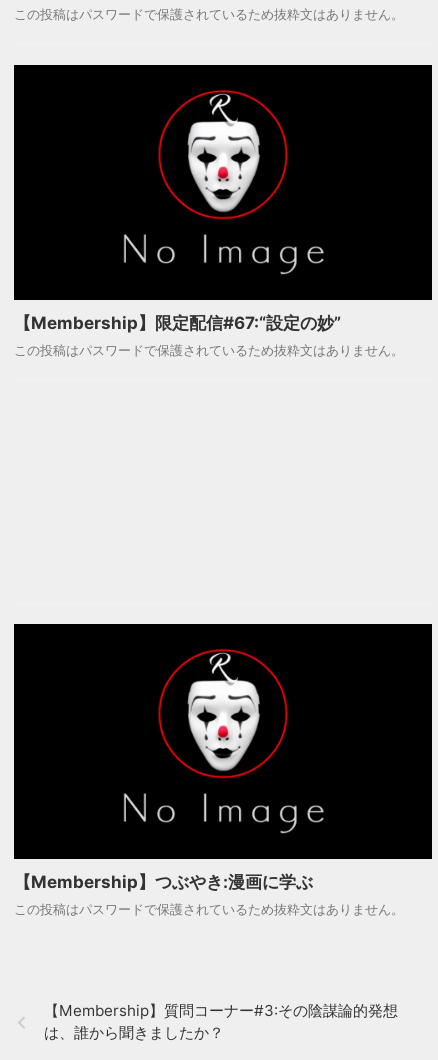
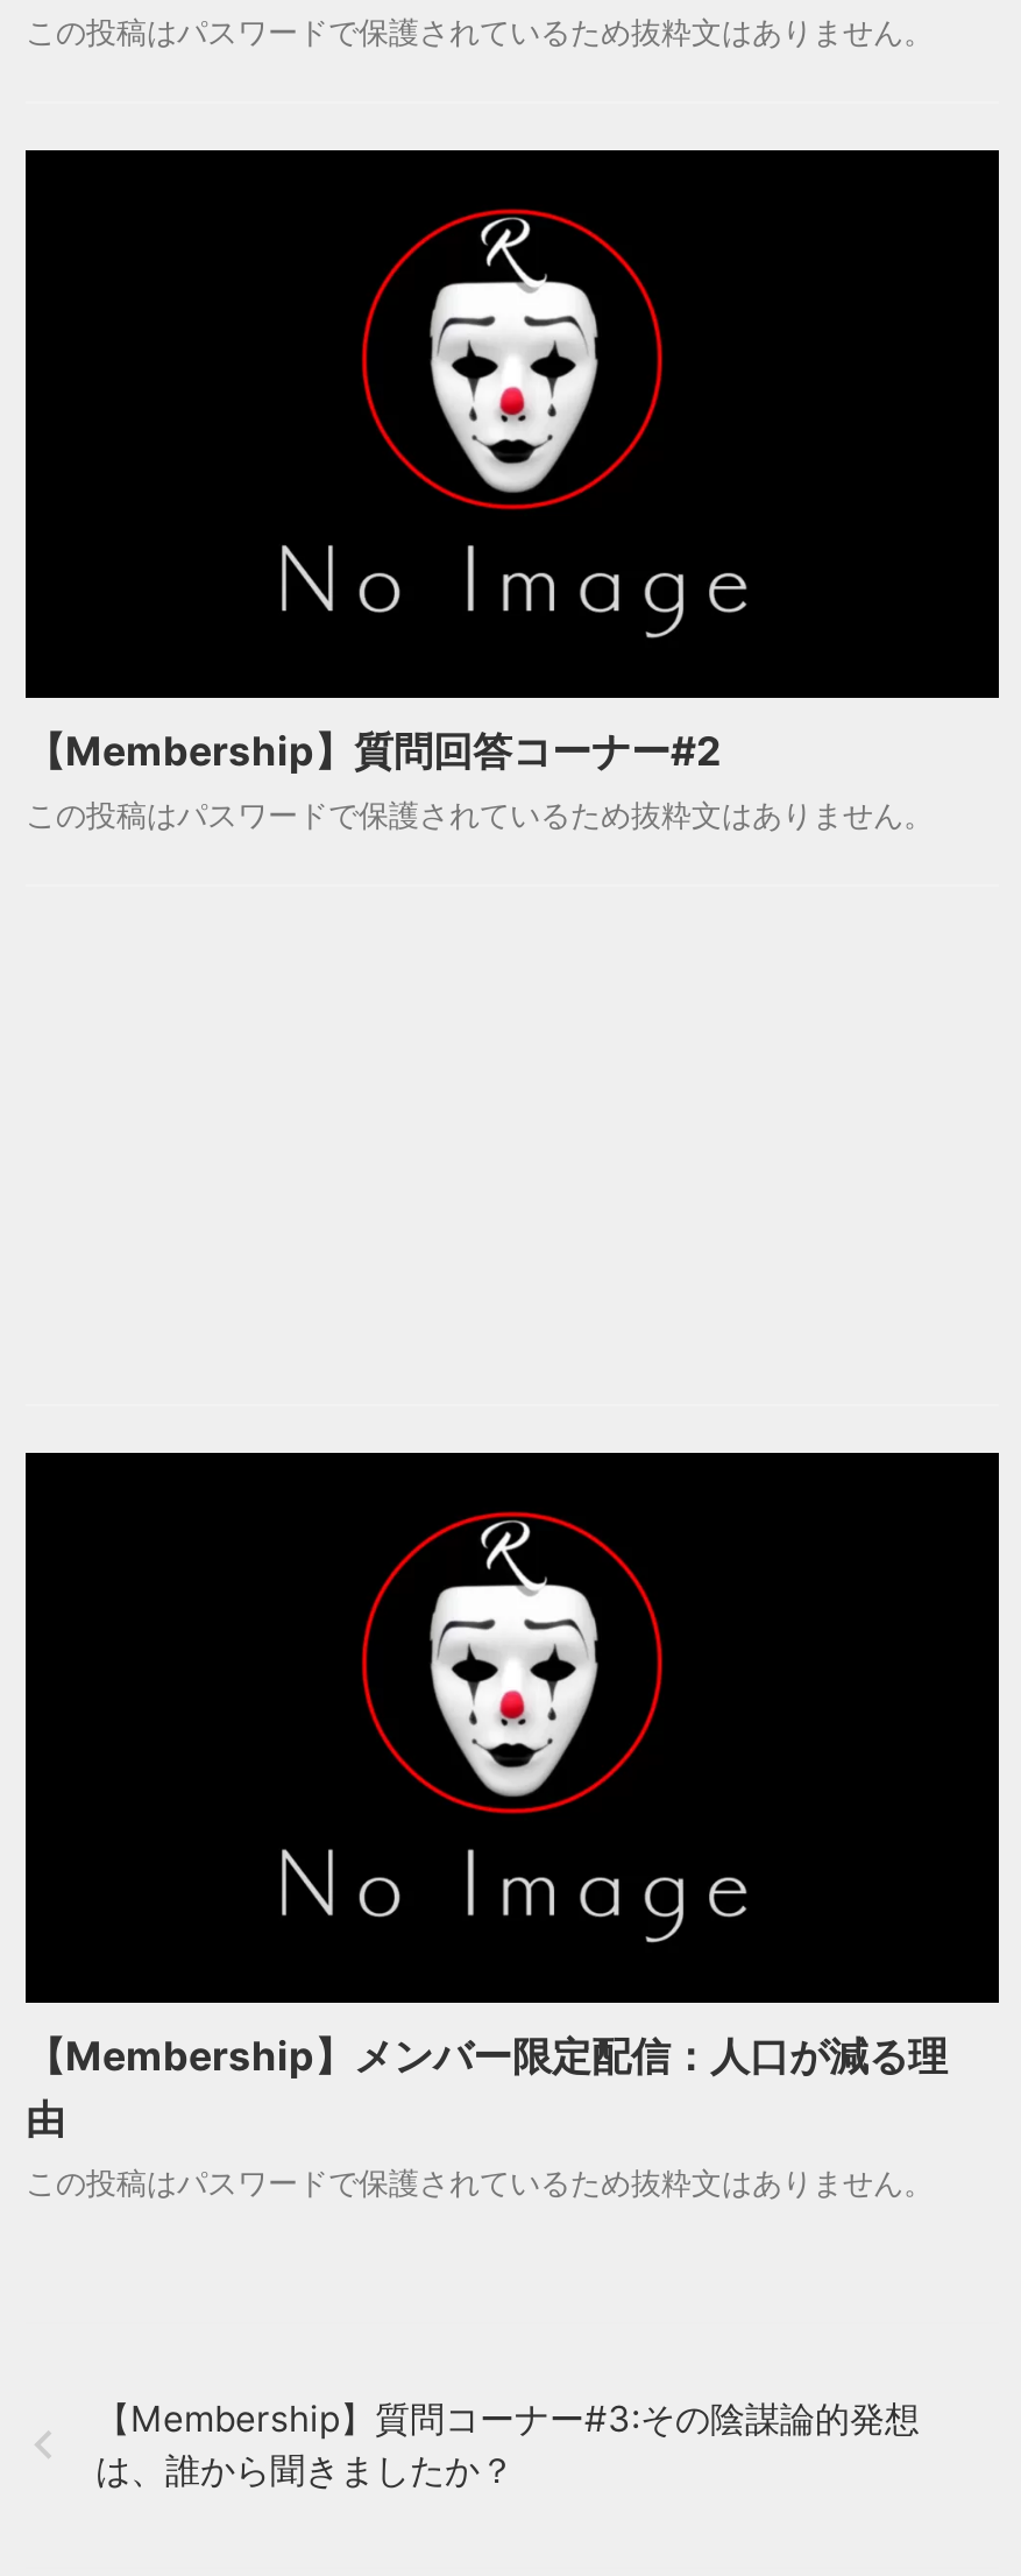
[14,313,341,333] 【Membership】限定配信#67:“設定の妙” -> [26,729,722,776] 【Membership】質問回答コーナー#2
[14,872,313,892] 【Membership】つぶやき:漫画に学ぶ -> [26,2032,948,2142] 【Membership】メンバー限定配信：人口が減る理 | 由

